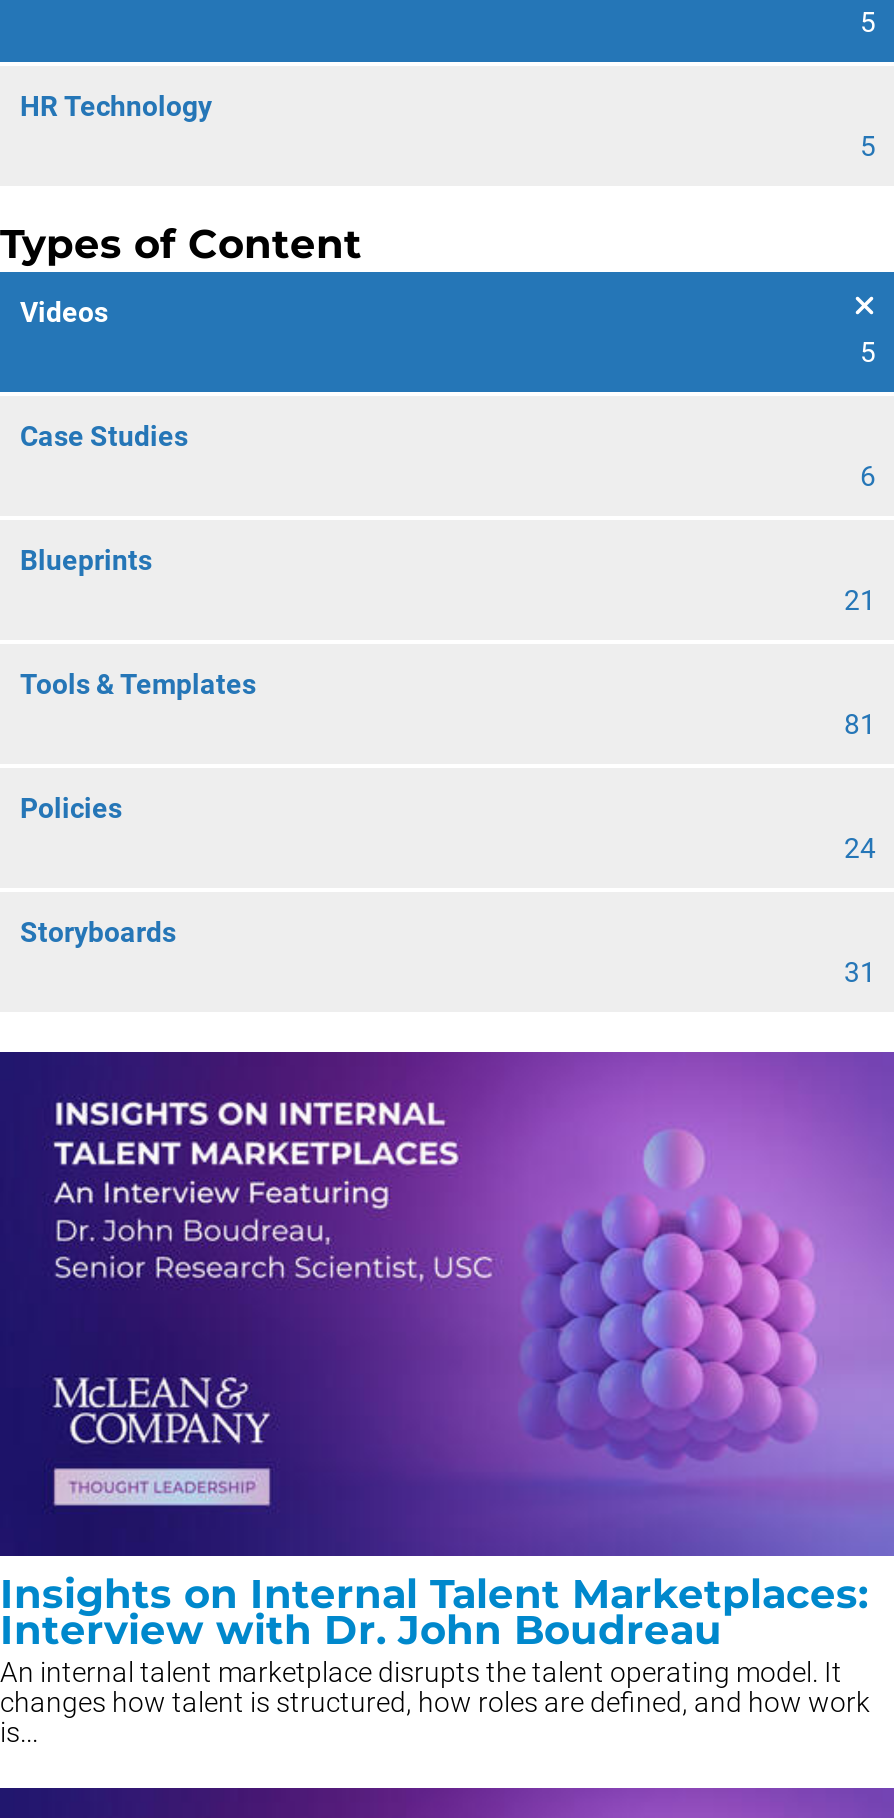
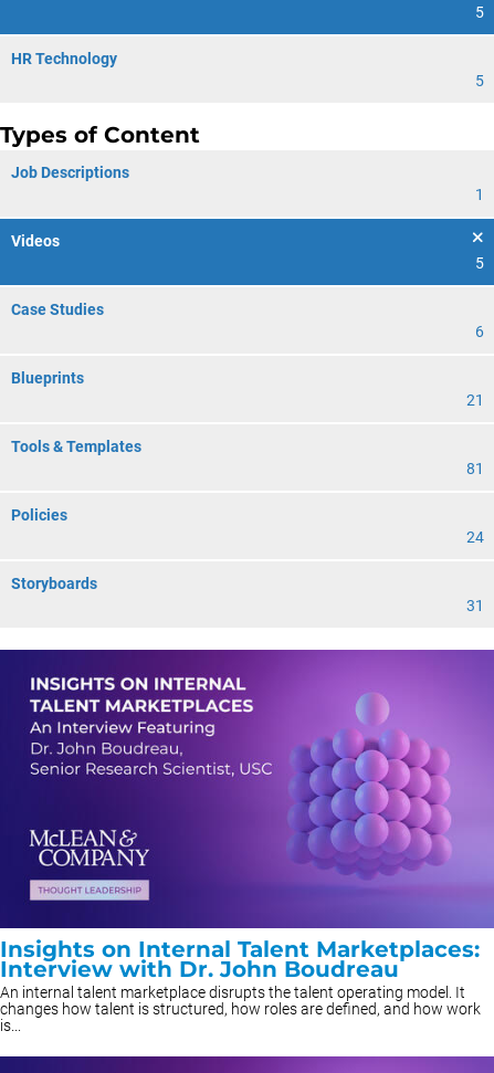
none -> [11,164,484,203] Job Descriptions | 1

